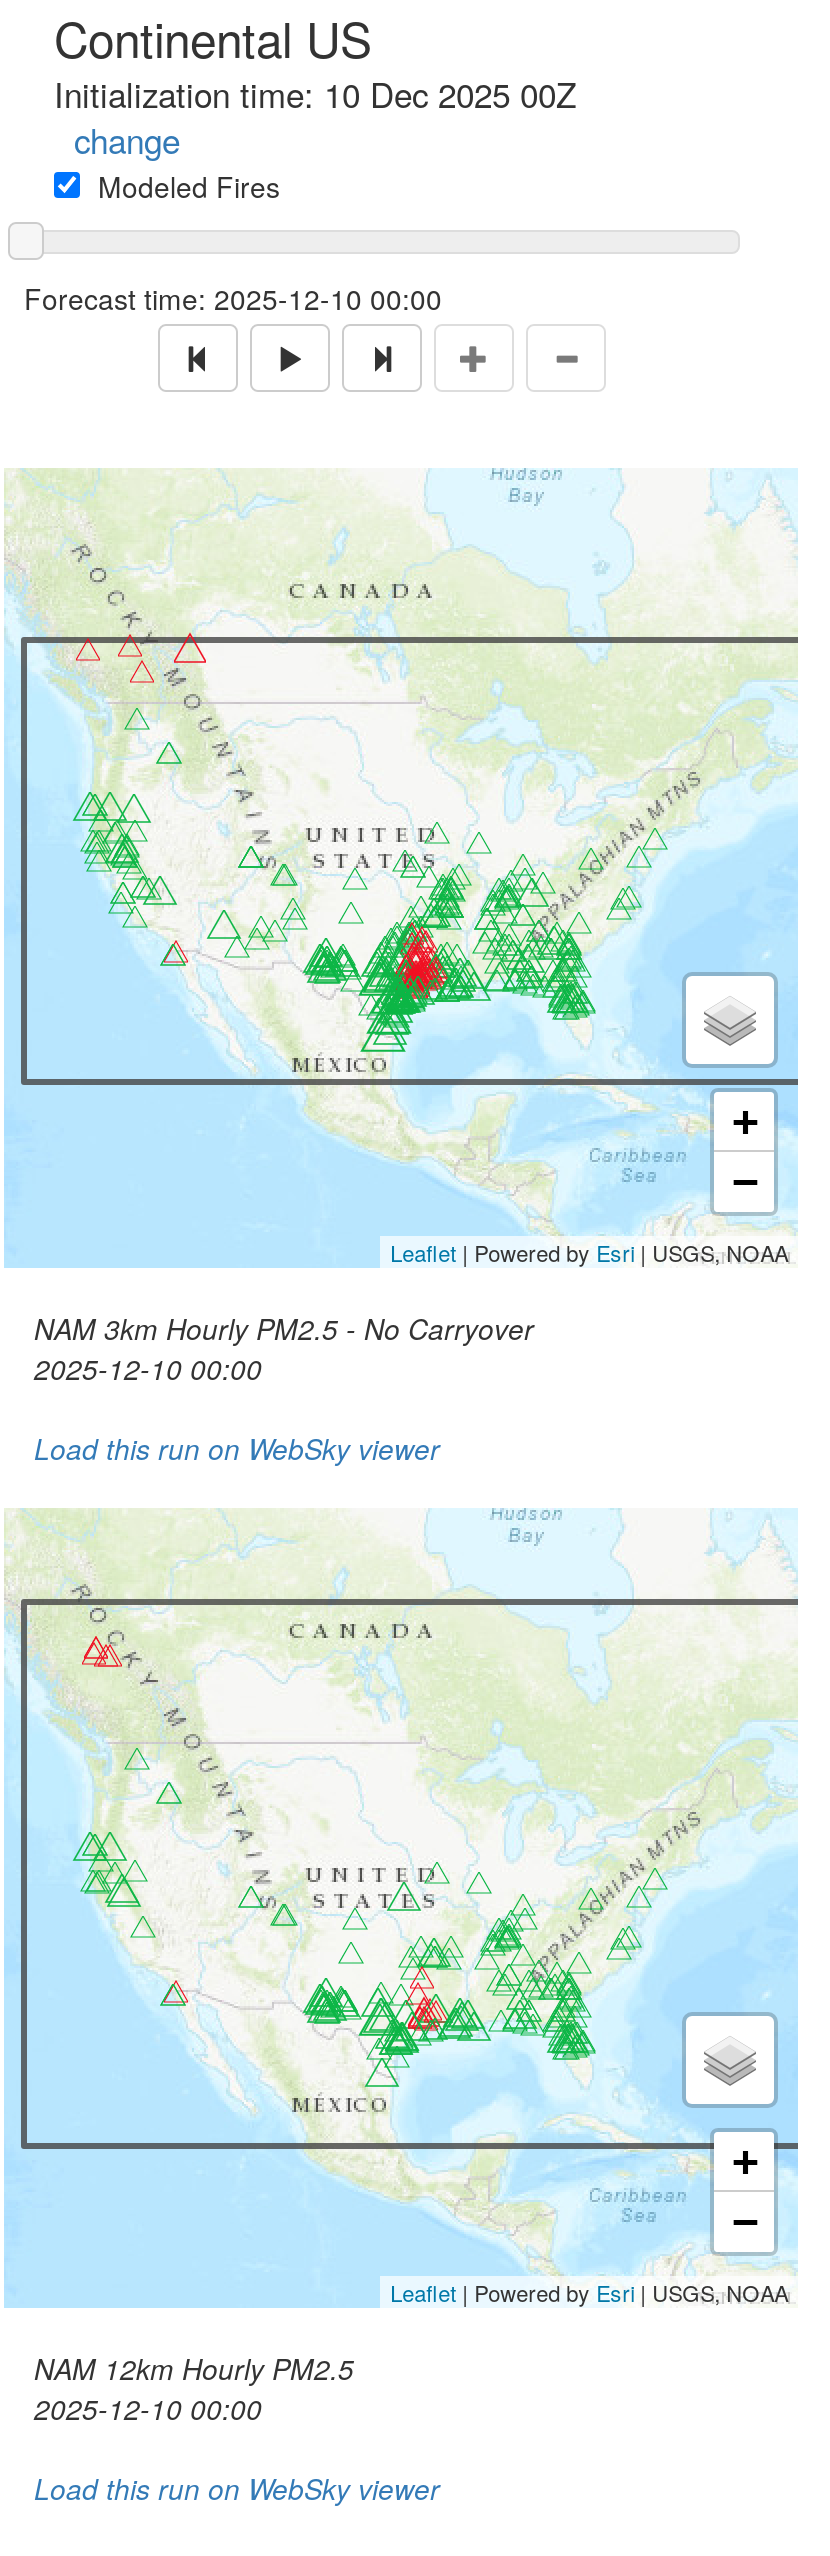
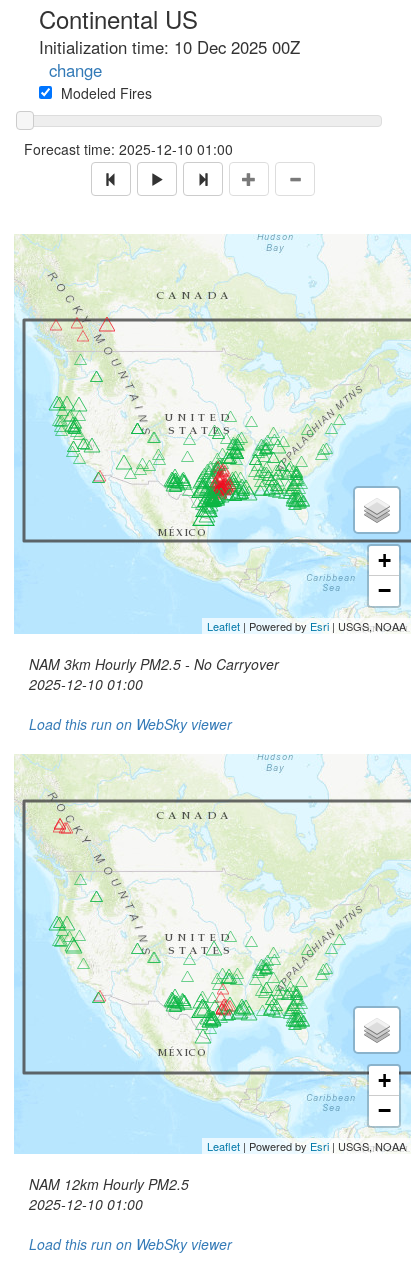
[24,278,442,318] Forecast time: 2025-12-10 00:00 -> [24,139,233,159] Forecast time: 2025-12-10 01:00
[34,1348,262,1388] 2025-12-10 00:00 -> [29,674,143,694] 2025-12-10 01:00
[34,2388,262,2428] 2025-12-10 00:00 -> [29,1194,143,1214] 2025-12-10 01:00

